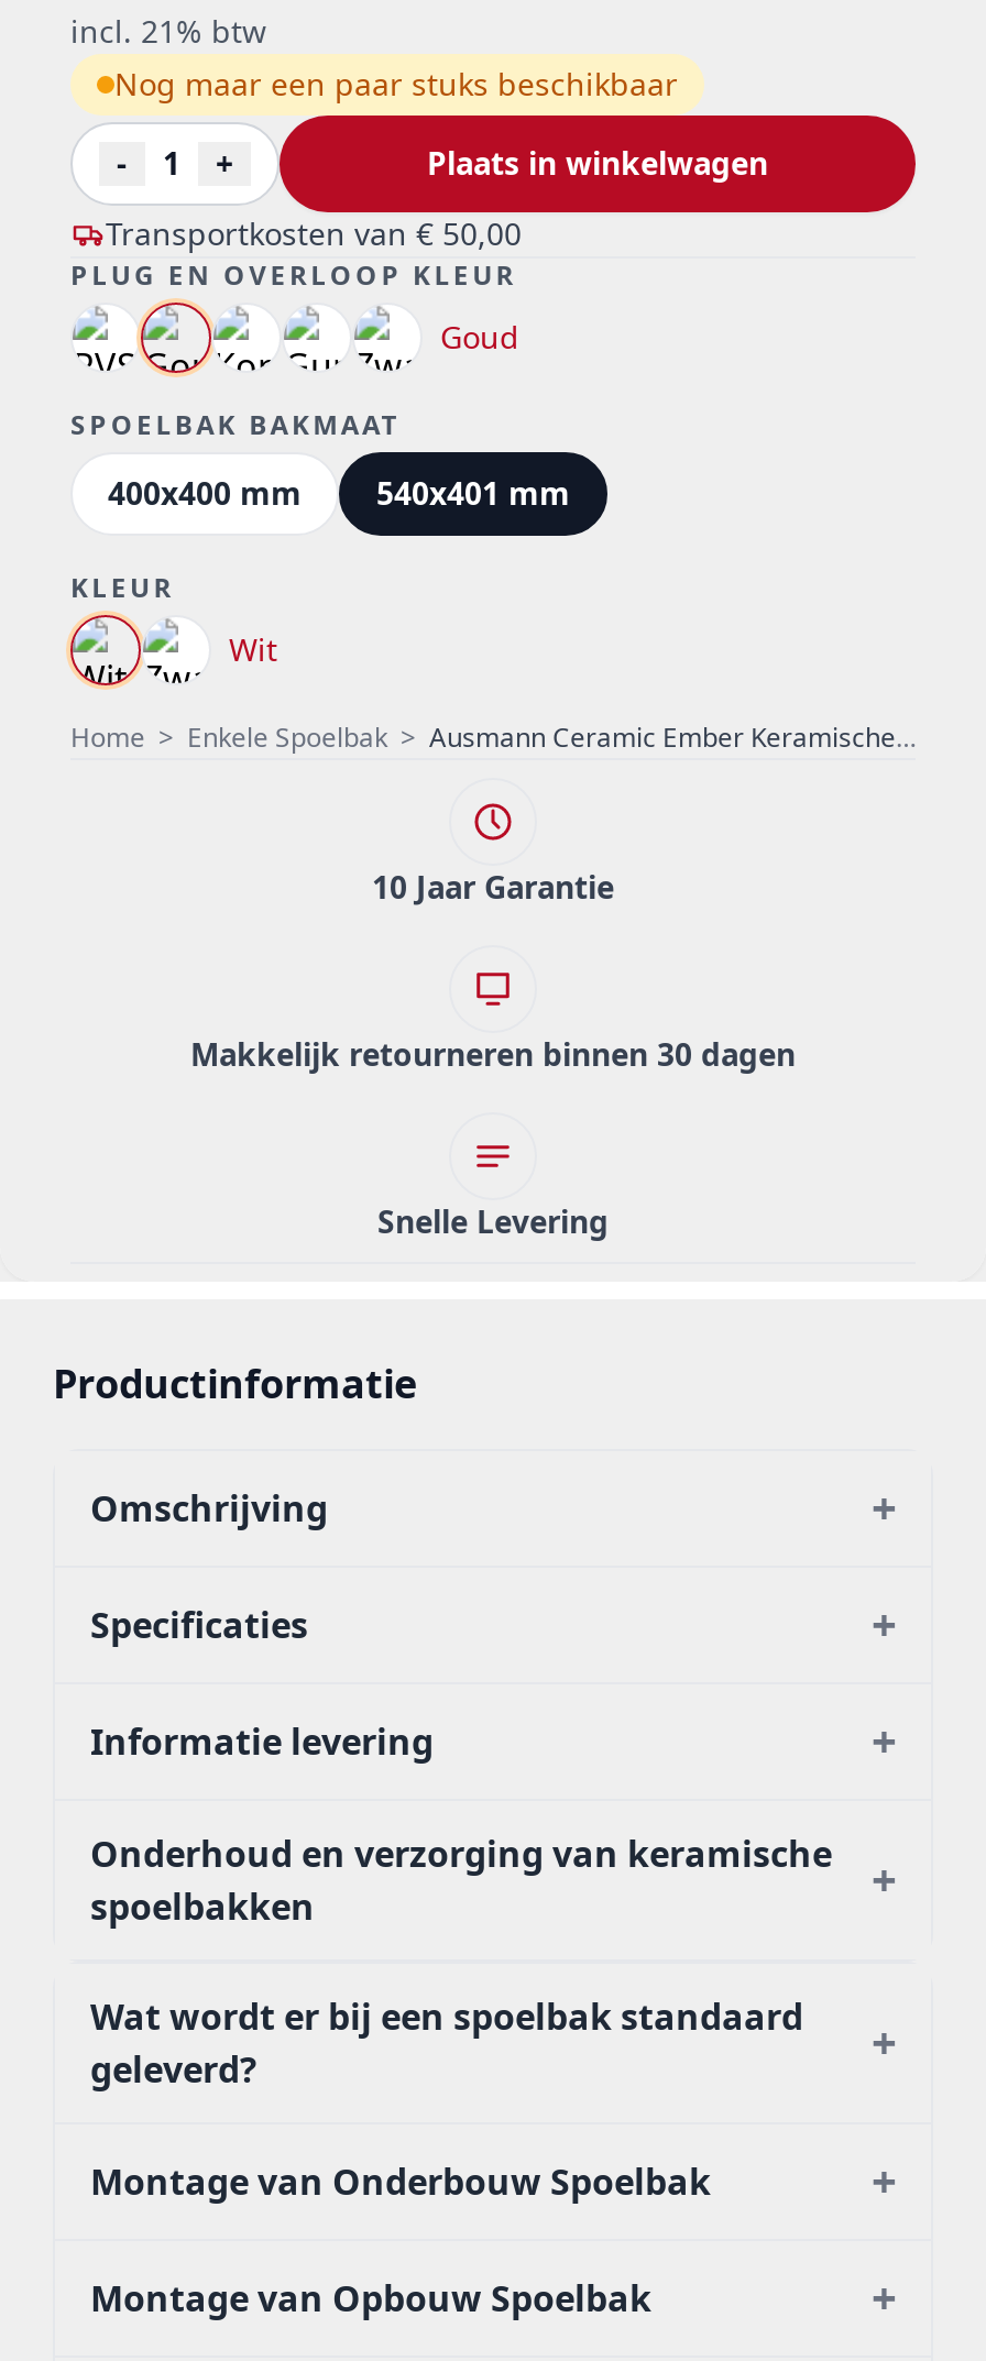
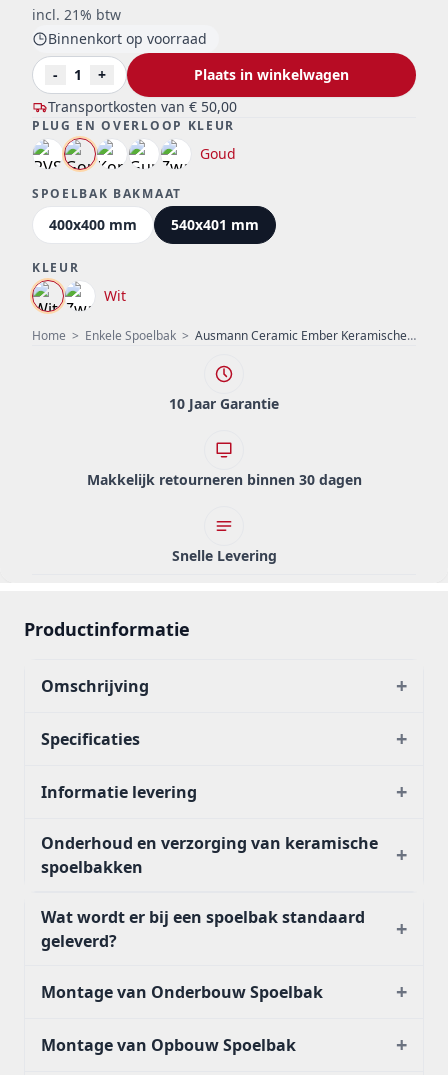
[114,63,678,105] Nog maar een paar stuks beschikbaar -> [48,29,207,48] Binnenkort op voorraad

